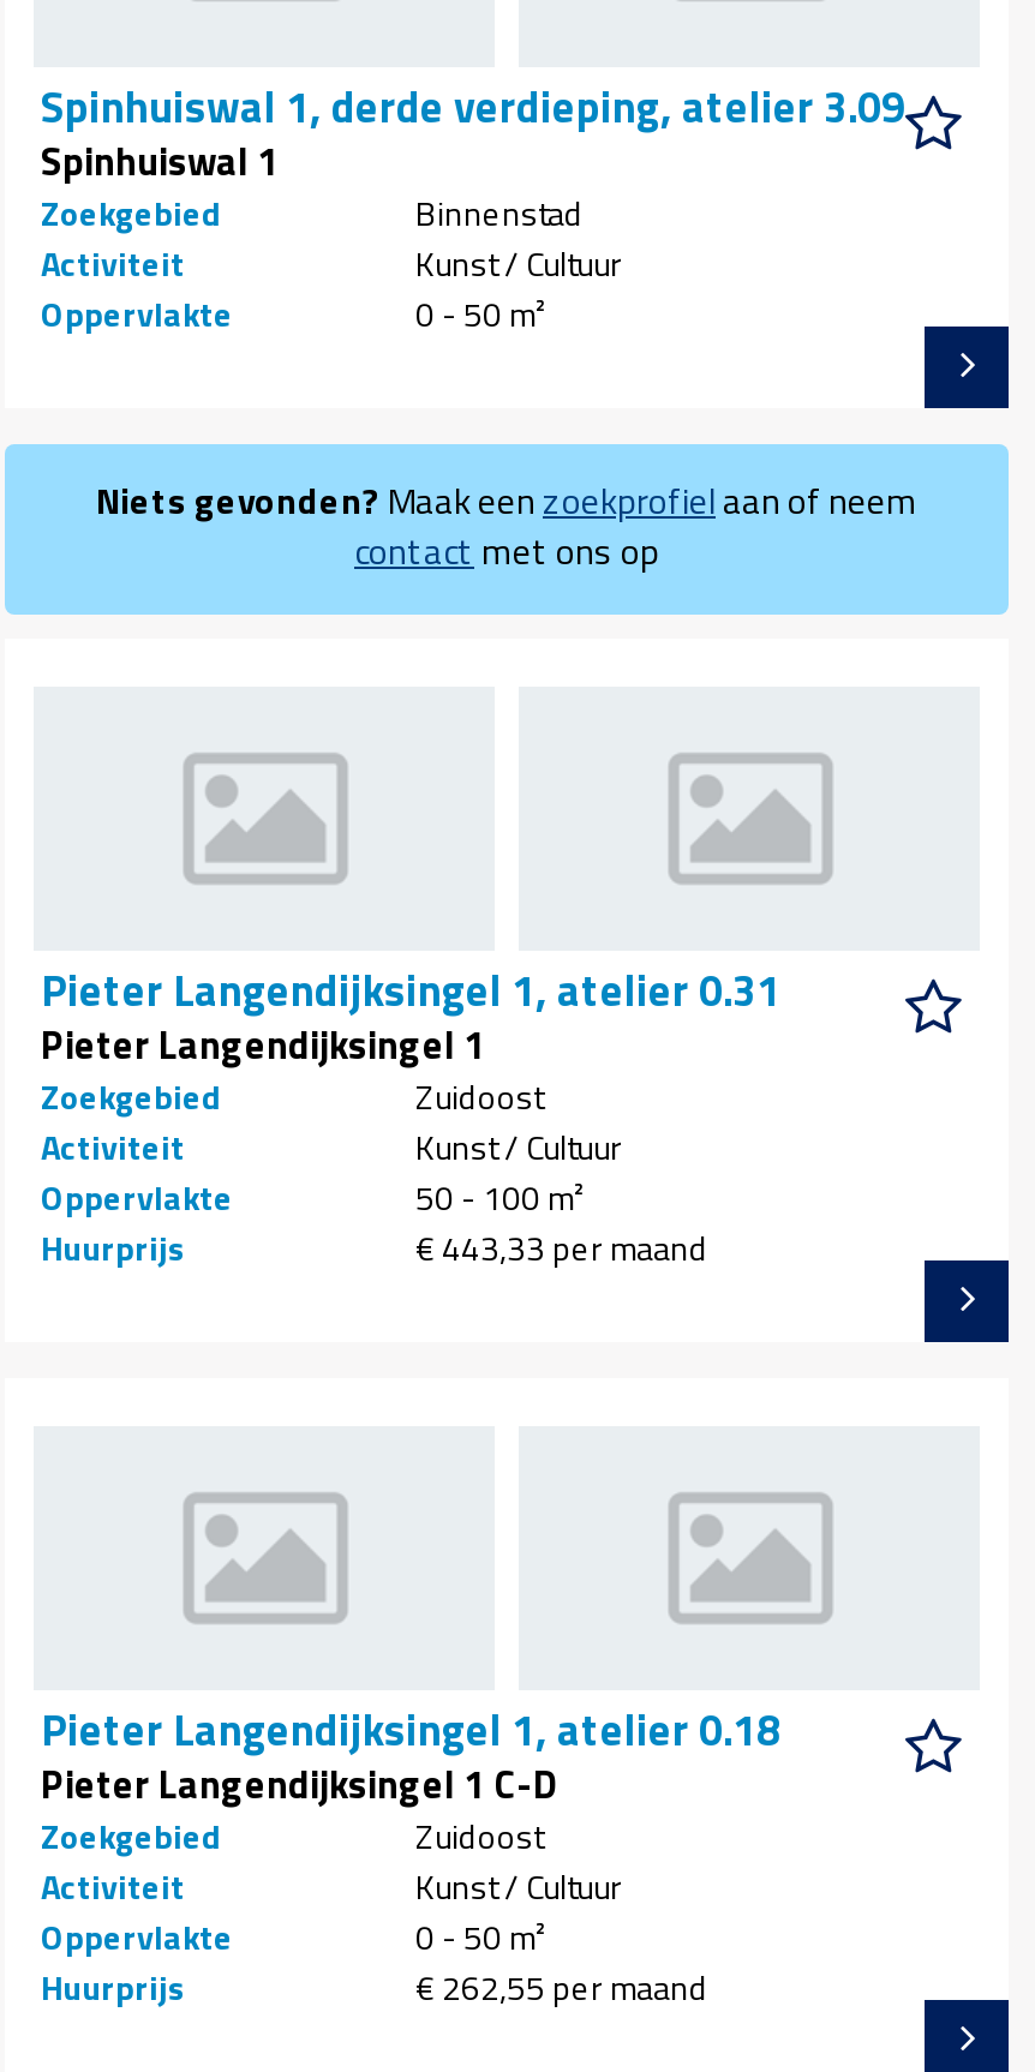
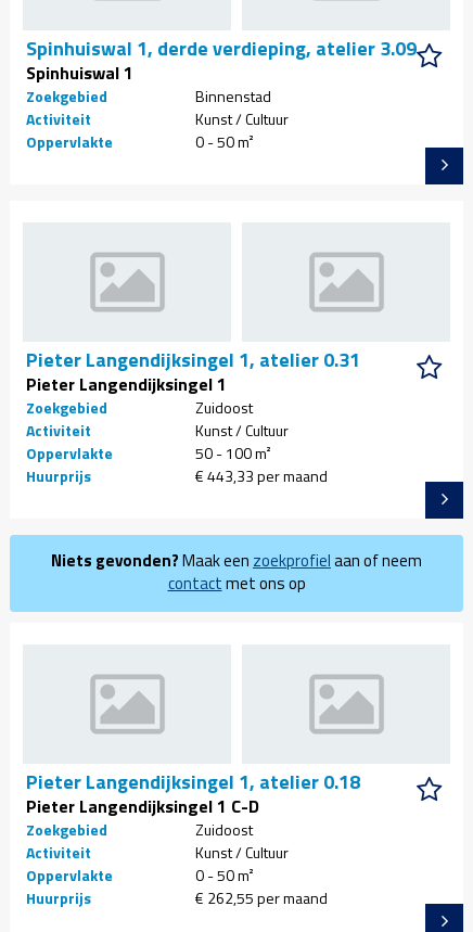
moved [96,474,917,580] -> [51,548,422,596]: Niets gevonden? Maak een zoekprofielaan of neem | contact met ons op
moved [41,959,780,1274] -> [26,346,360,488]: Pieter Langendijksingel 1, atelier 0.31 | Pieter Langendijksingel 1 | Zoekgebied | ... | Huurprijs | € 443,33 per maand

